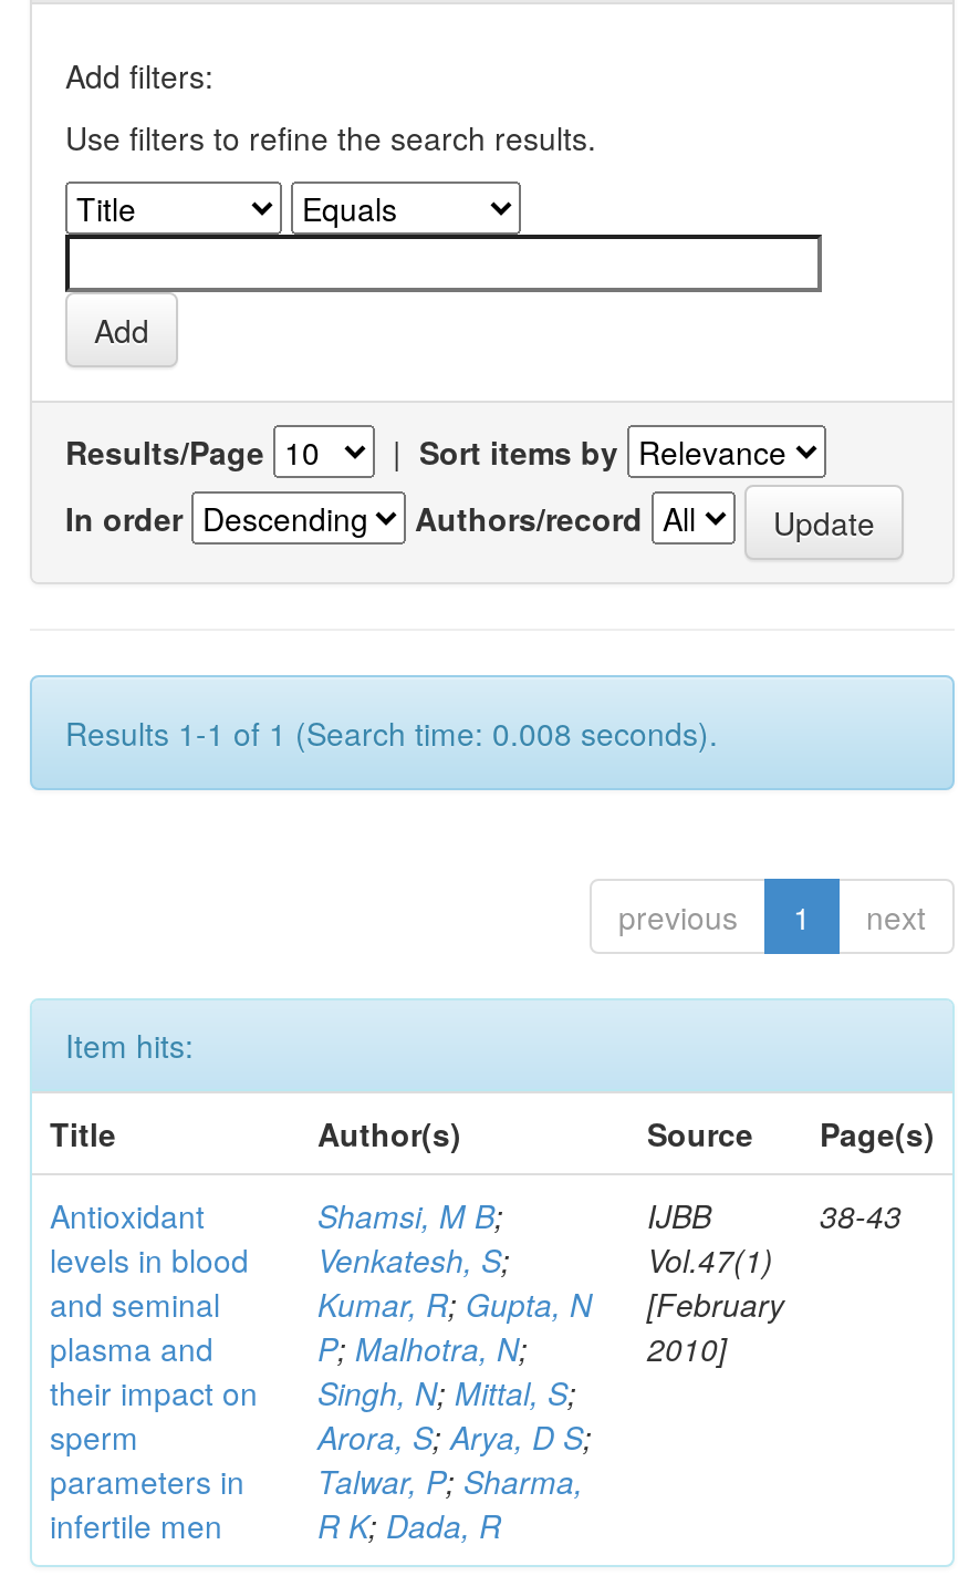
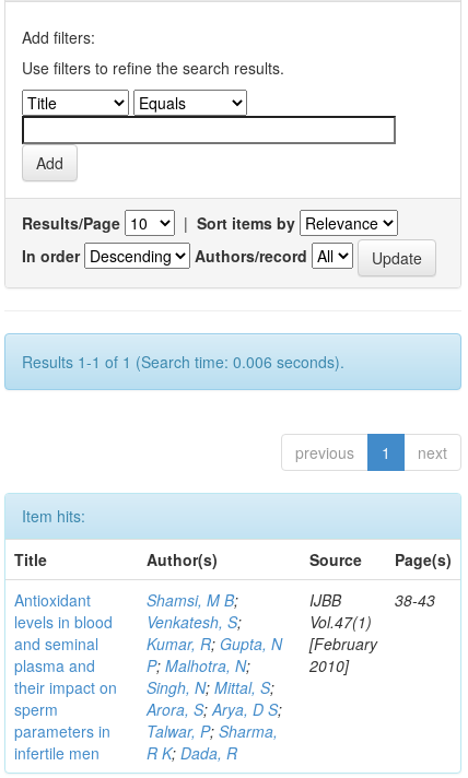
[65,711,718,755] Results 1-1 of 1 (Search time: 0.008 seconds). -> [22,351,344,373] Results 1-1 of 1 (Search time: 0.006 seconds).

